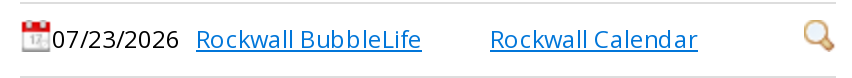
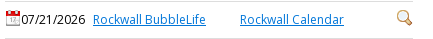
[52,22,422,56] 07/23/2026 Rockwall BubbleLife -> [21,11,206,28] 07/21/2026 Rockwall BubbleLife

